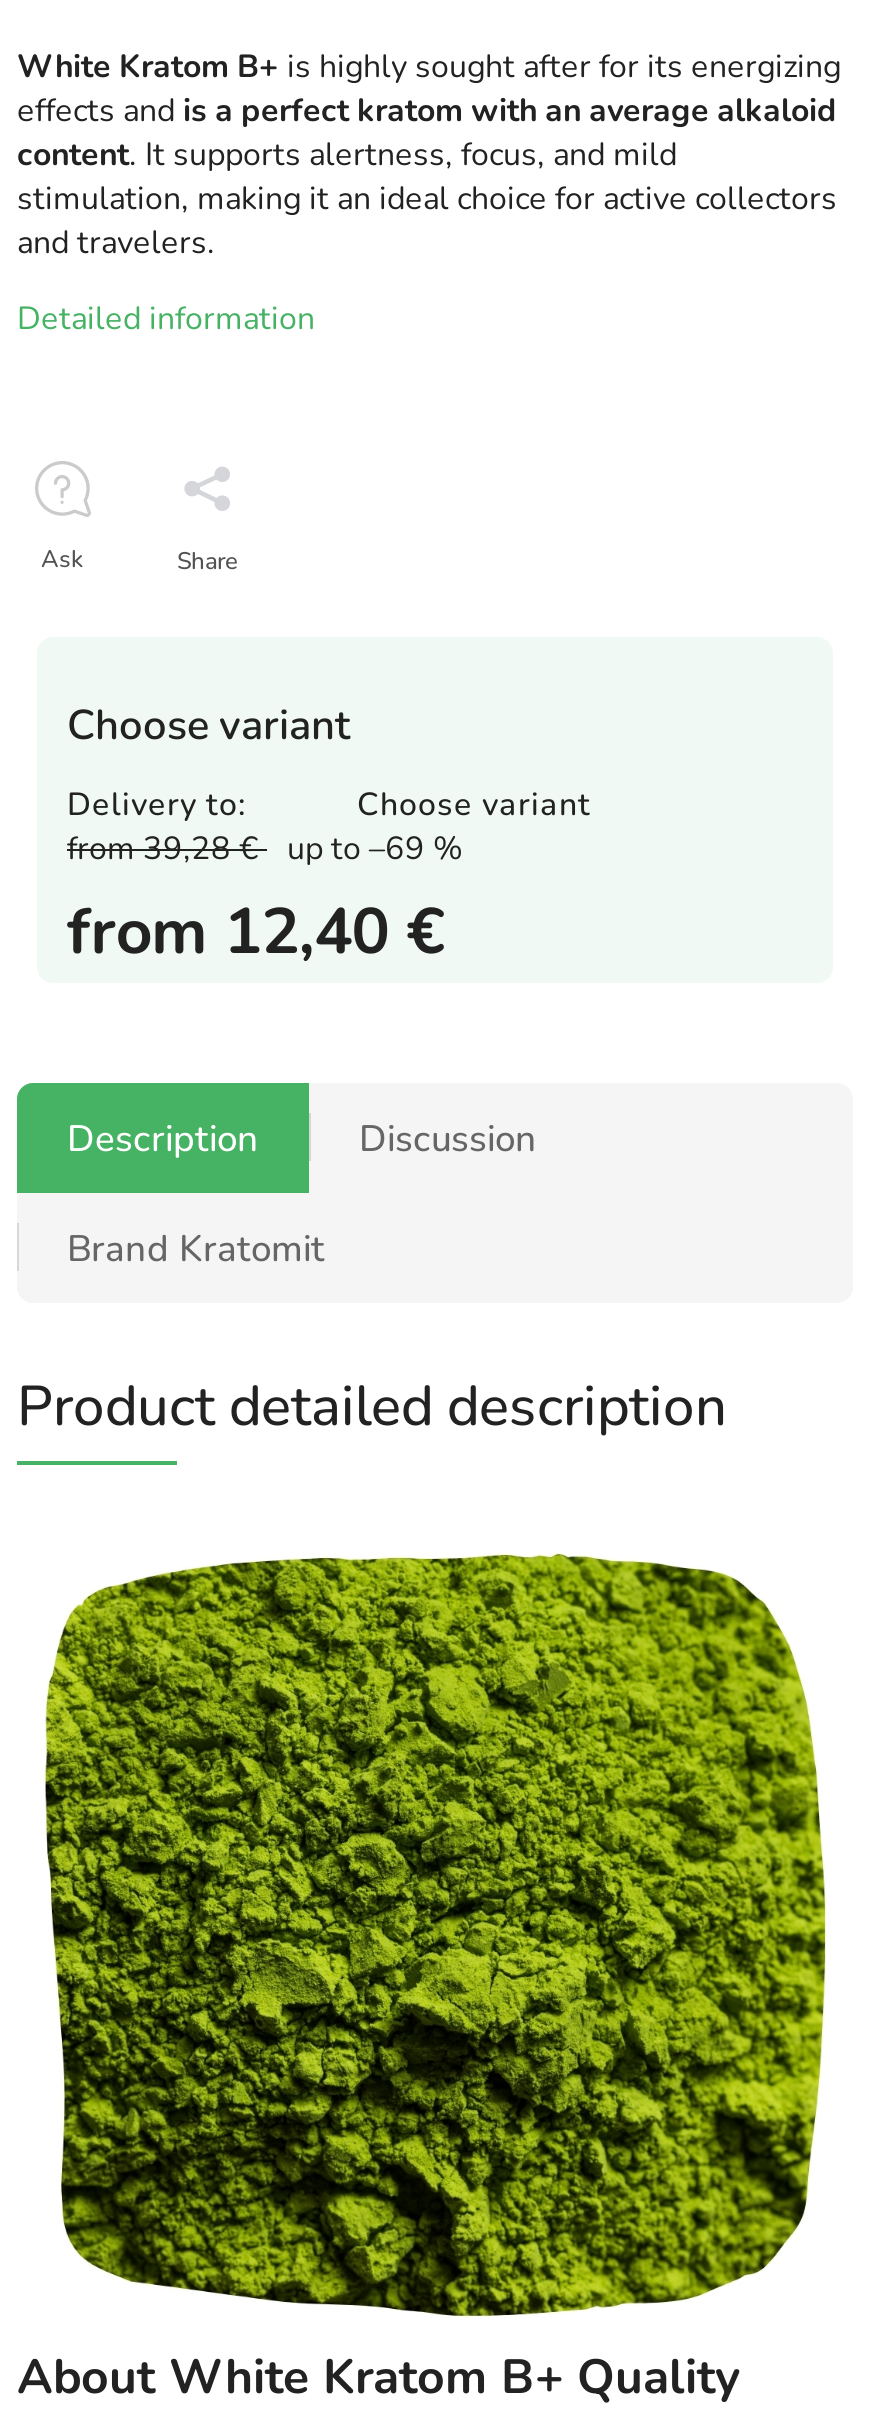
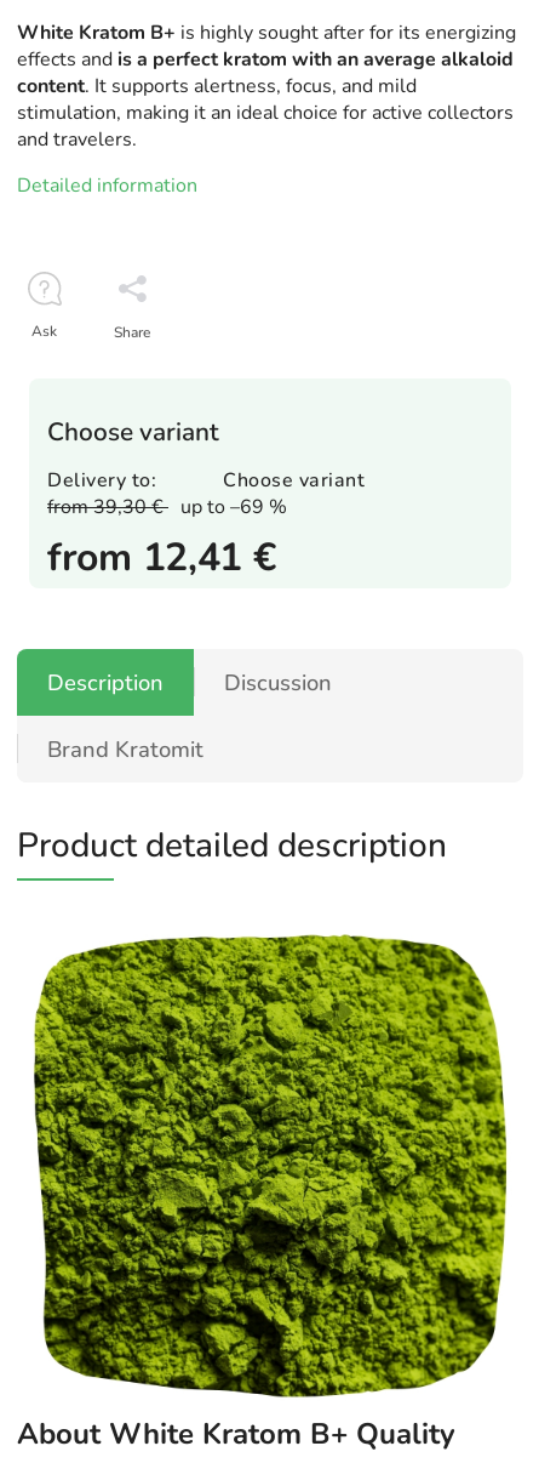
[67,826,463,870] from 39,28 € up to –69 % -> [47,493,287,520] from 39,30 € up to –69 %
[67,888,444,974] from 12,40 € -> [47,531,275,583] from 12,41 €

